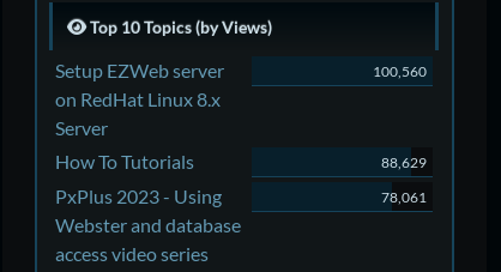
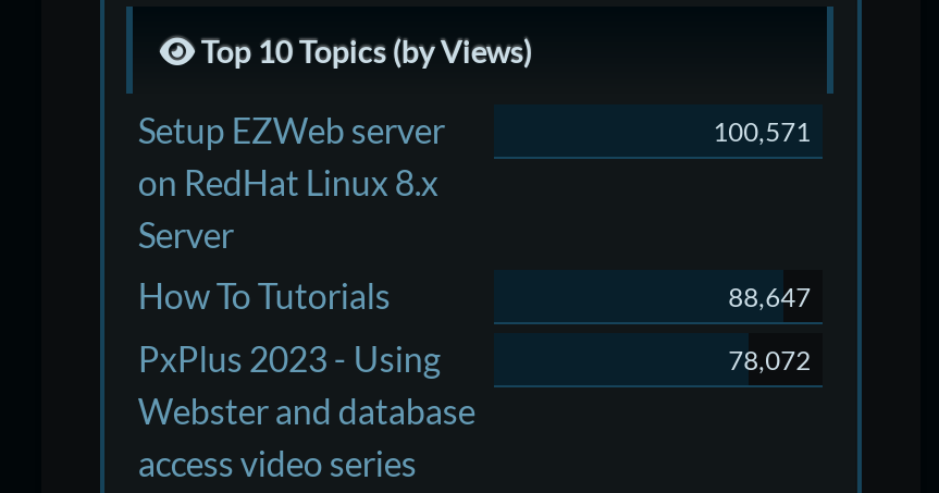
[372,62,426,80] 100,560 -> [713,115,811,148] 100,571
[381,153,426,171] 88,629 -> [728,281,811,313] 88,647
[381,188,426,206] 78,061 -> [728,344,811,377] 78,072

